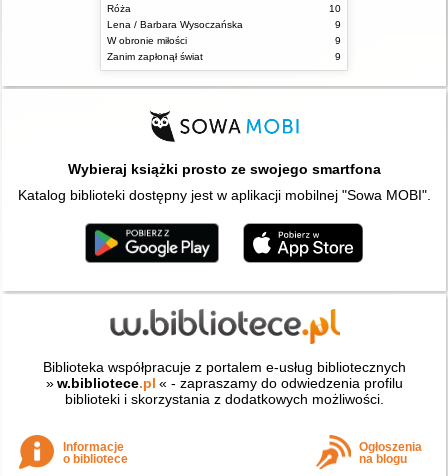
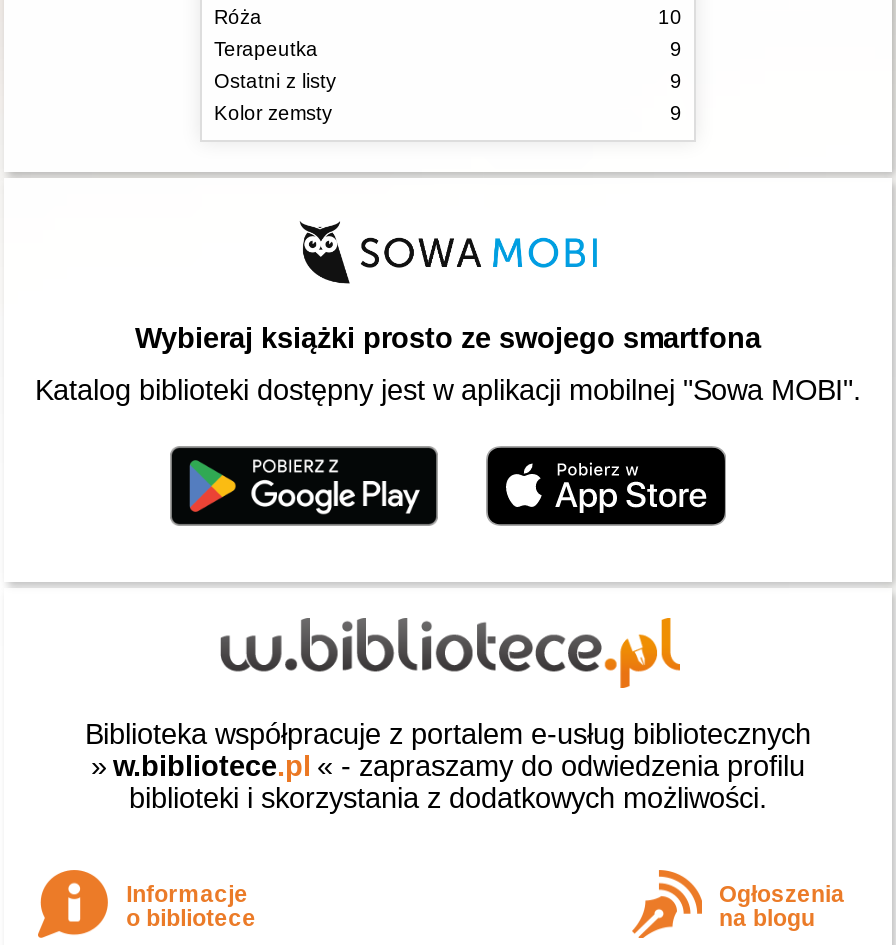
[107,19,243,30] Lena / Barbara Wysoczańska -> [214,38,318,60] Terapeutka
[107,35,187,46] W obronie miłości -> [214,70,336,92] Ostatni z listy
[107,51,203,62] Zanim zapłonął świat -> [214,102,332,124] Kolor zemsty

